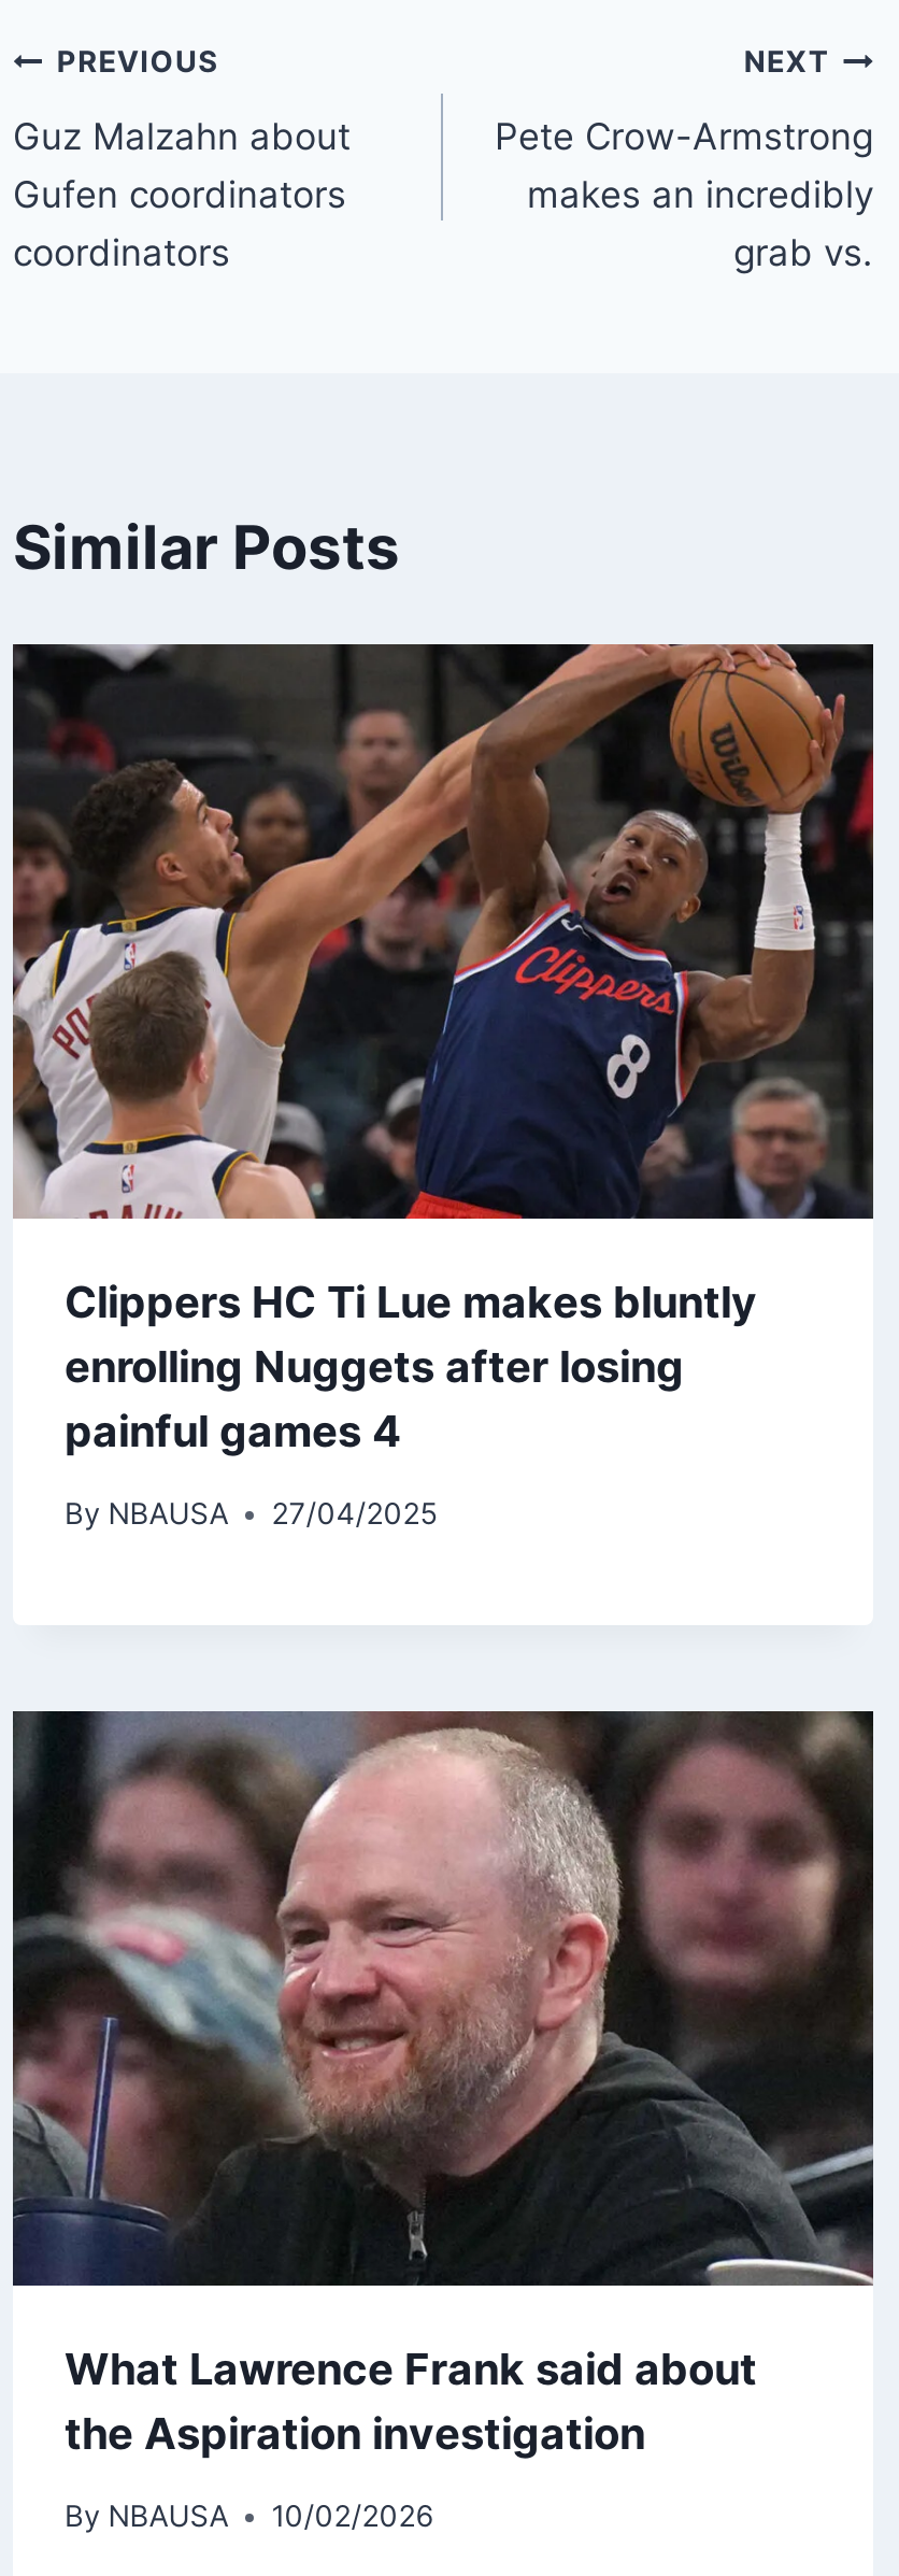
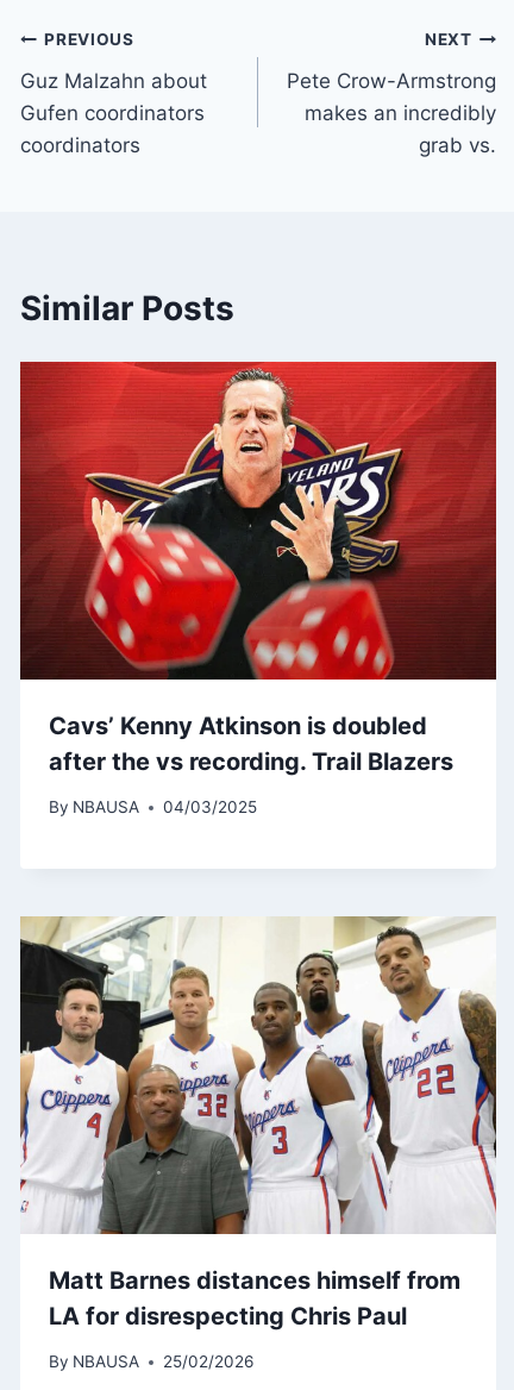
[11,642,875,1456] [image] | Clippers HC Ti Lue makes bluntly | enrolling Nuggets after losing | painful games 4 -> [19,361,497,775] [image] | Cavs’ Kenny Atkinson is doubled | after the vs recording. Trail Blazers
[65,1496,437,1531] By NBAUSA 27/04/2025 -> [49,797,257,817] By NBAUSA 04/03/2025
[11,1709,875,2459] [image] | What Lawrence Frank said about | the Aspiration investigation -> [19,915,497,1330] [image] | Matt Barnes distances himself from | LA for disrespecting Chris Paul
[65,2499,433,2534] By NBAUSA 10/02/2026 -> [49,1352,254,1371] By NBAUSA 25/02/2026

